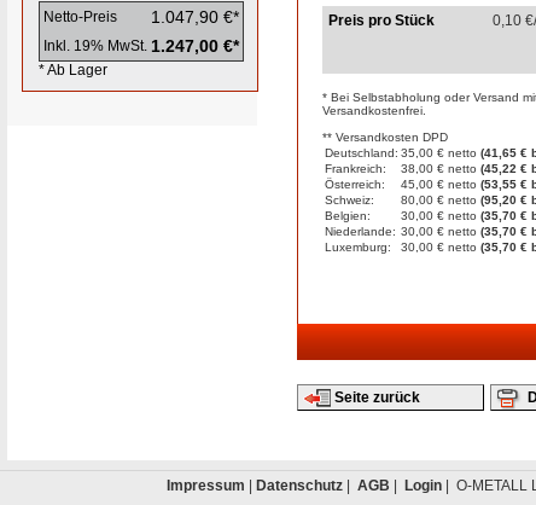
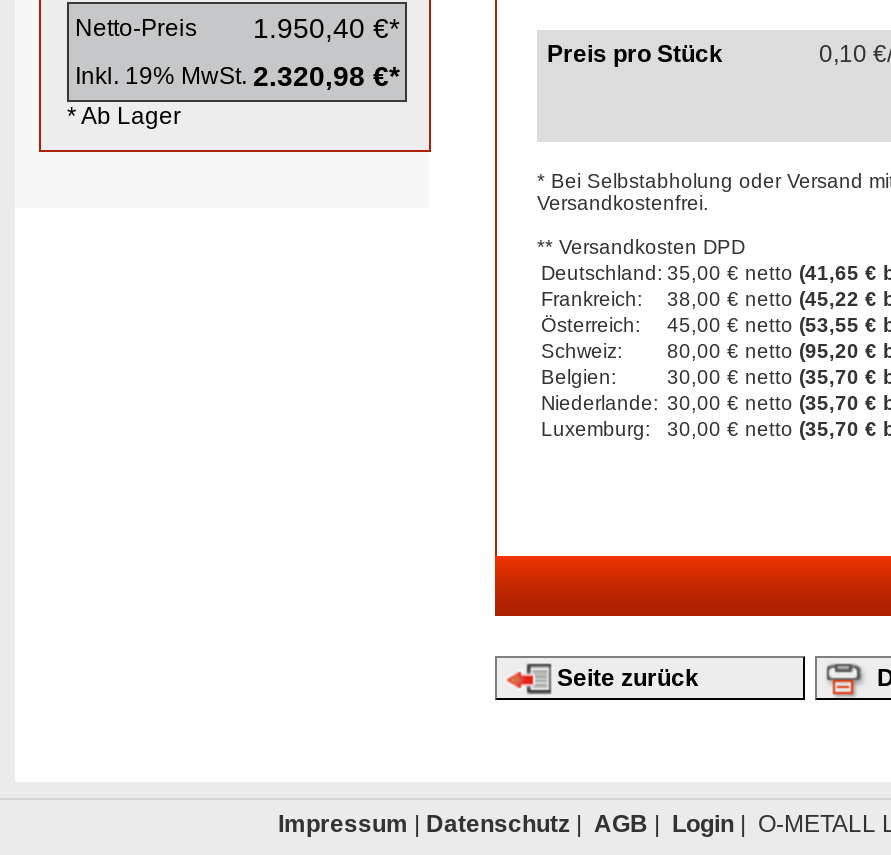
[43,7,239,27] Netto-Preis 1.047,90 €* -> [75,12,399,44] Netto-Preis 1.950,40 €*
[43,36,239,56] Inkl. 19% MwSt. 1.247,00 €* -> [75,60,399,92] Inkl. 19% MwSt. 2.320,98 €*

